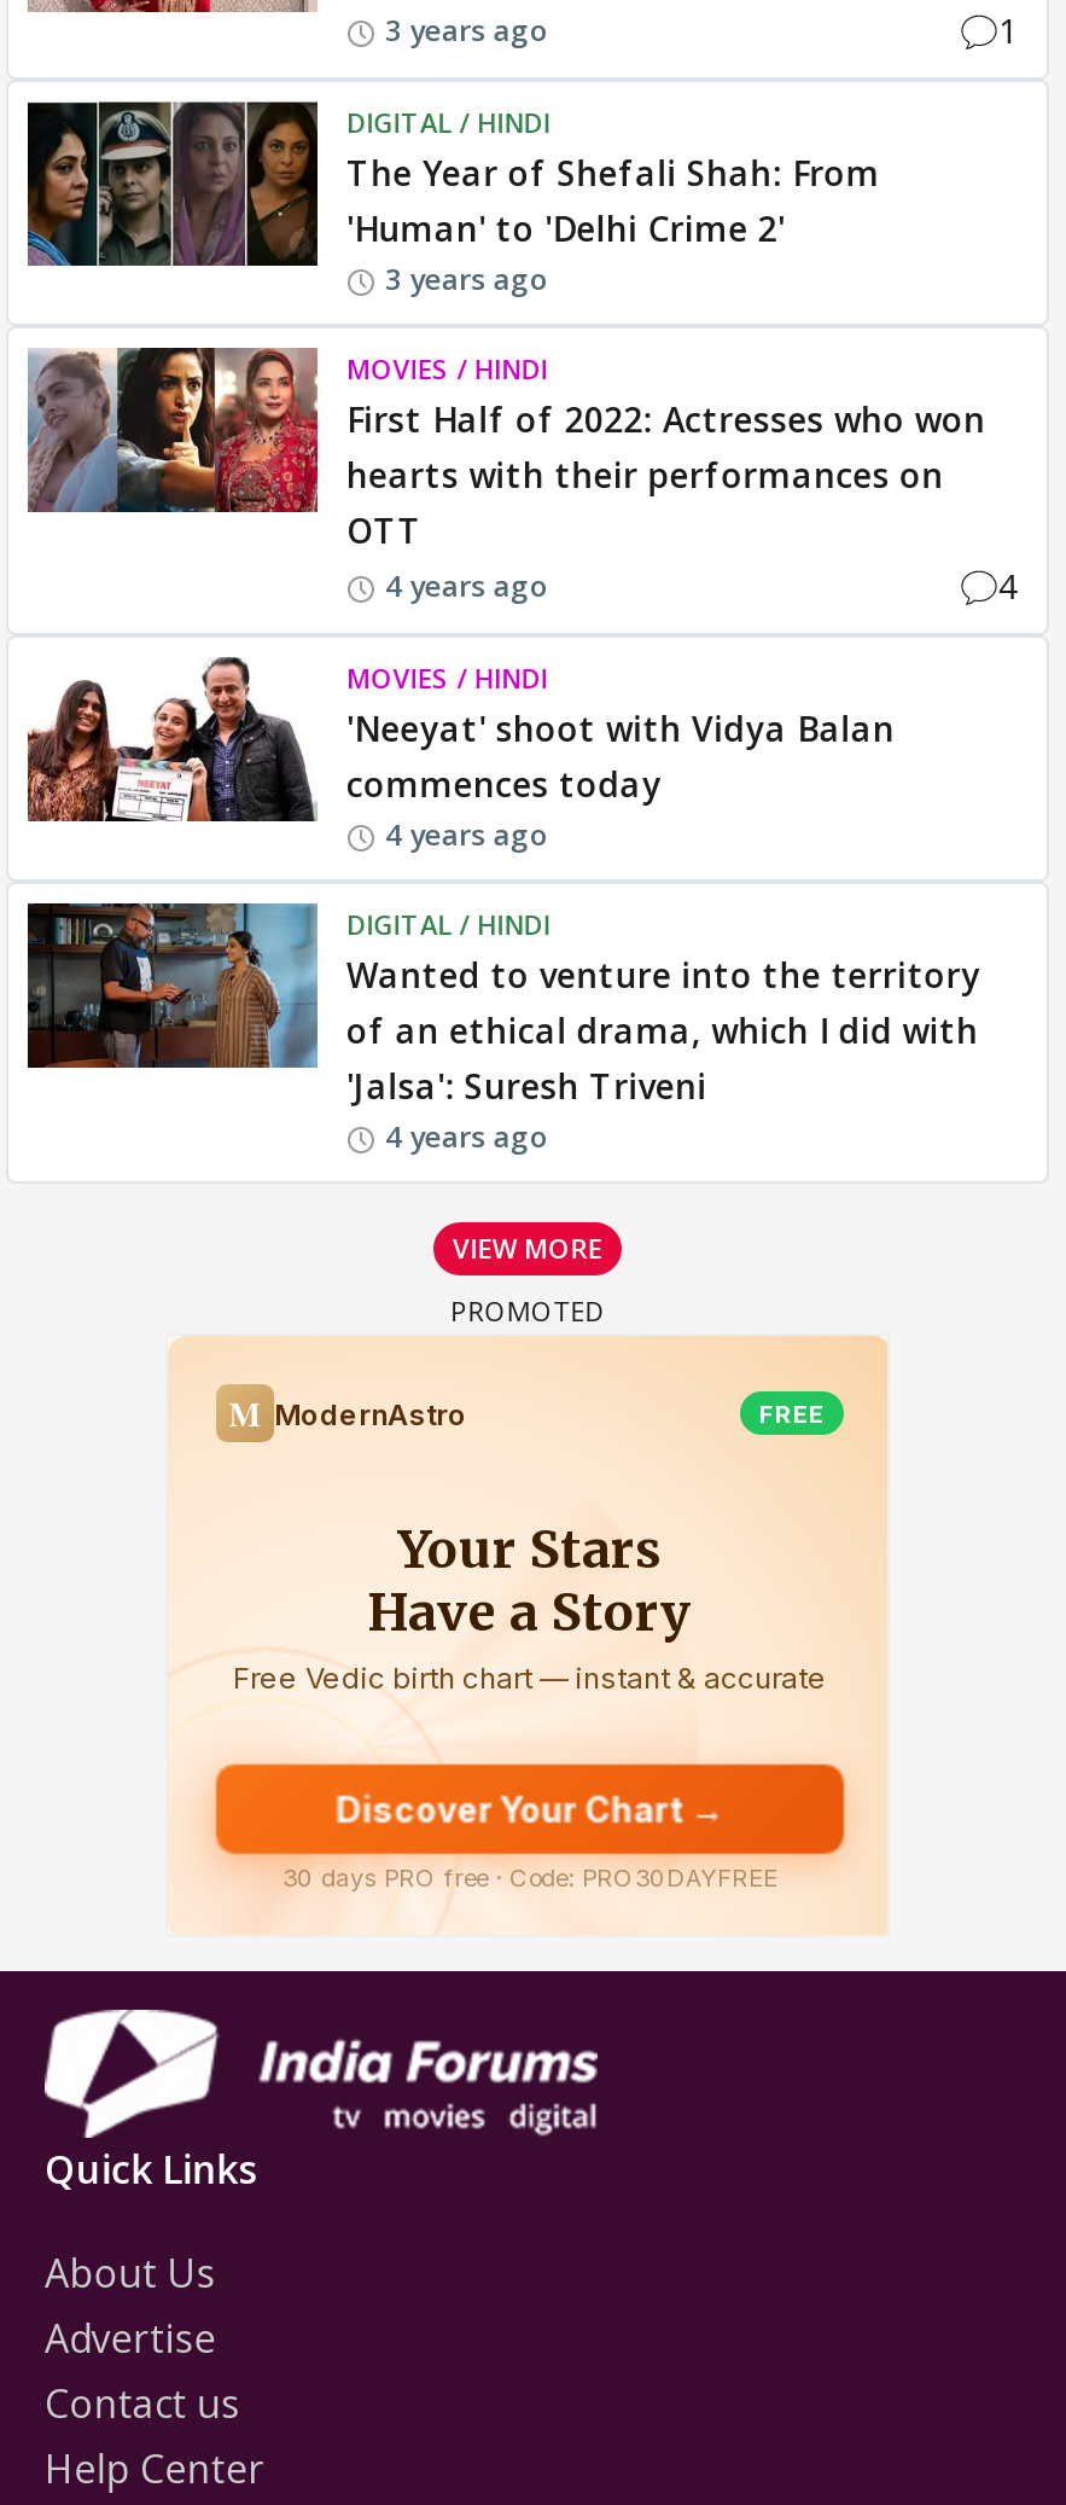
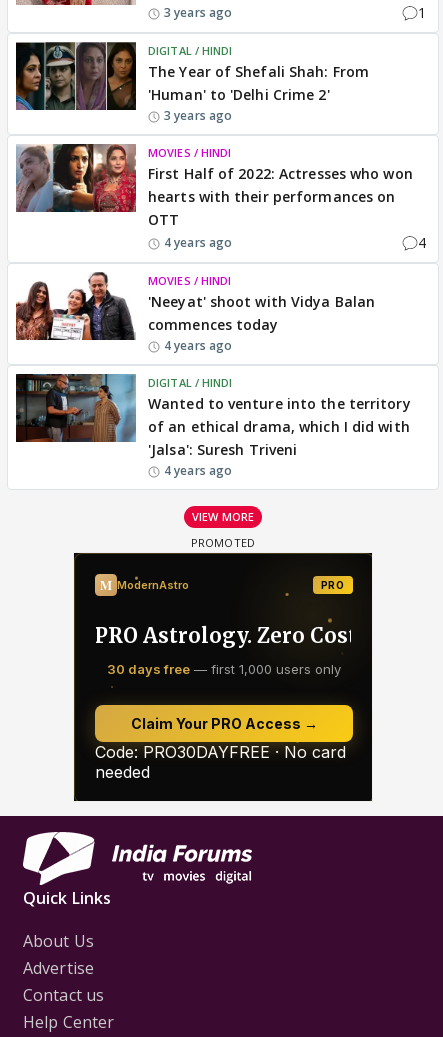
[168,1336,887,1935] [image] -> [73,552,373,802] [image]

